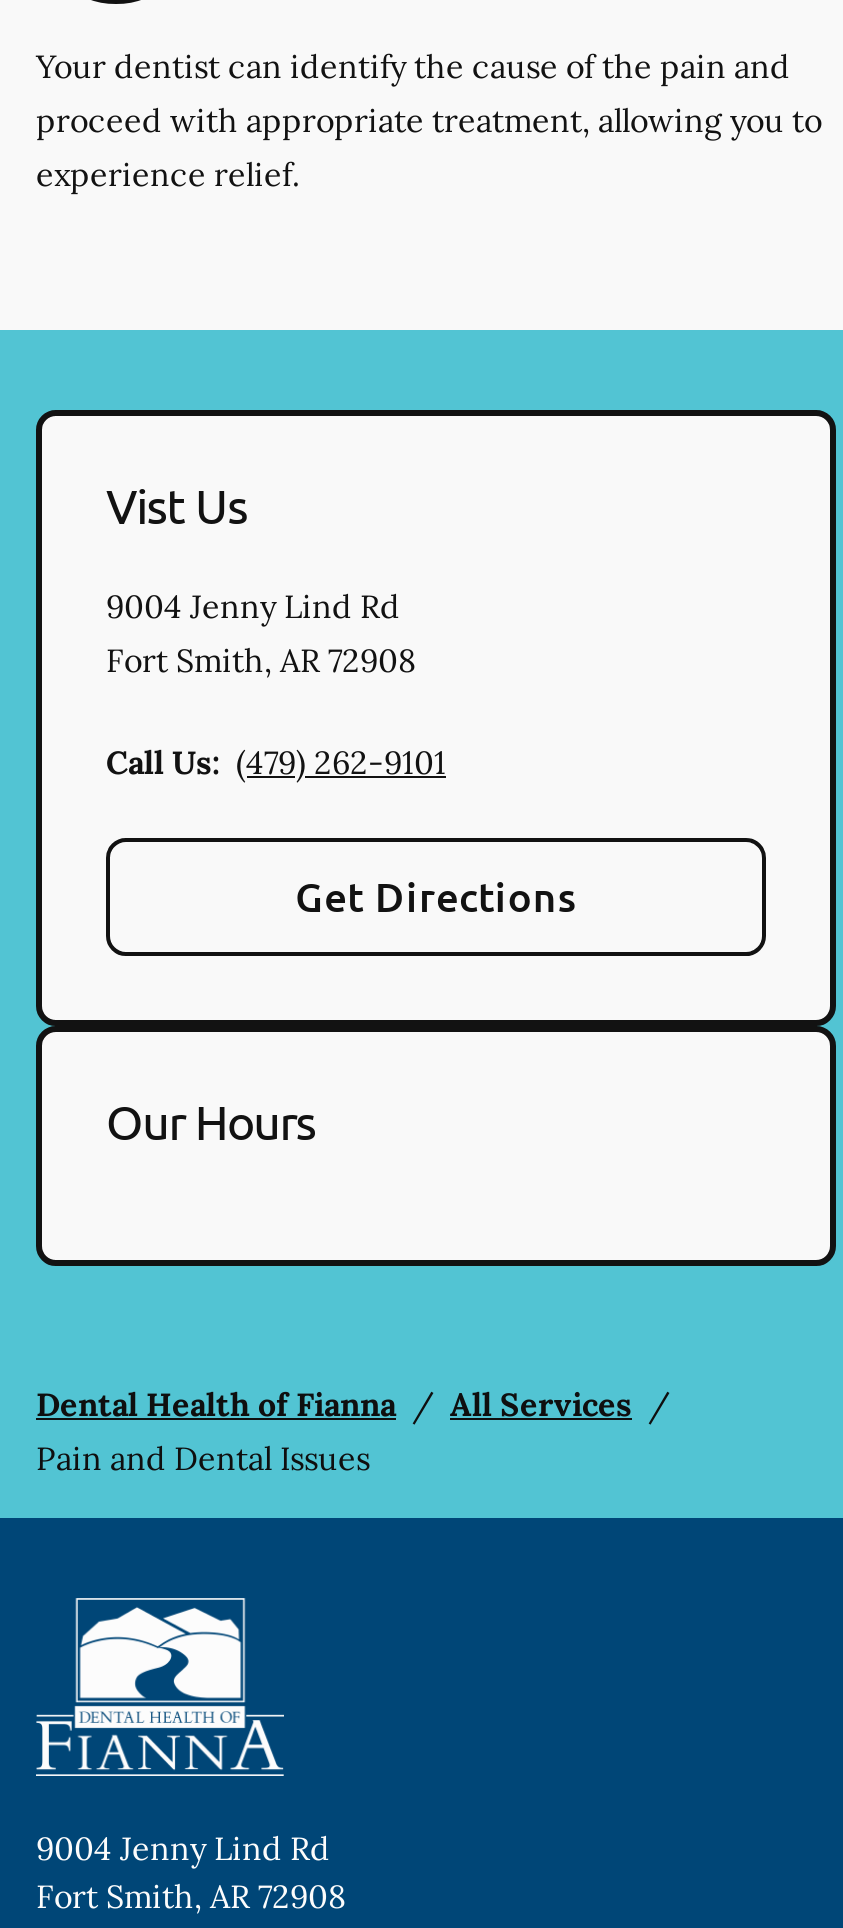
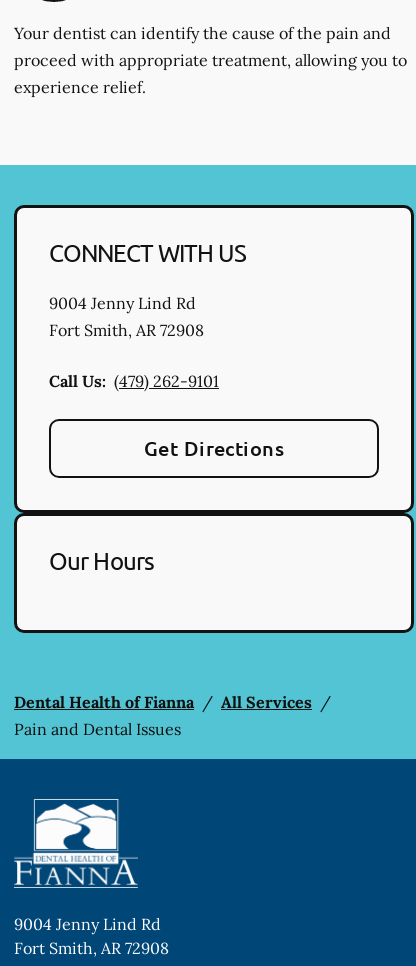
[106,475,247,533] Vist Us -> [49,237,246,266] CONNECT WITH US

